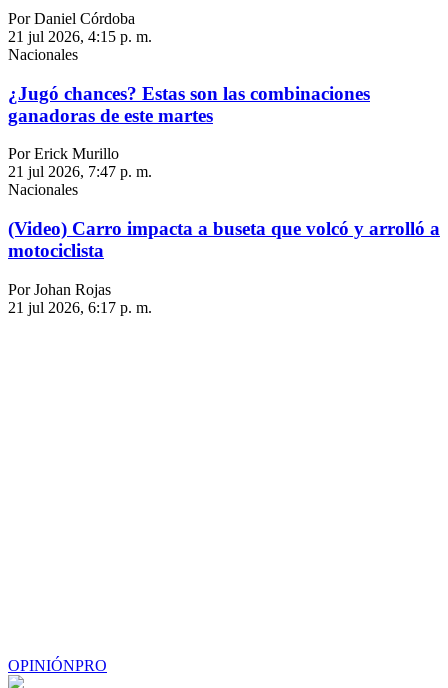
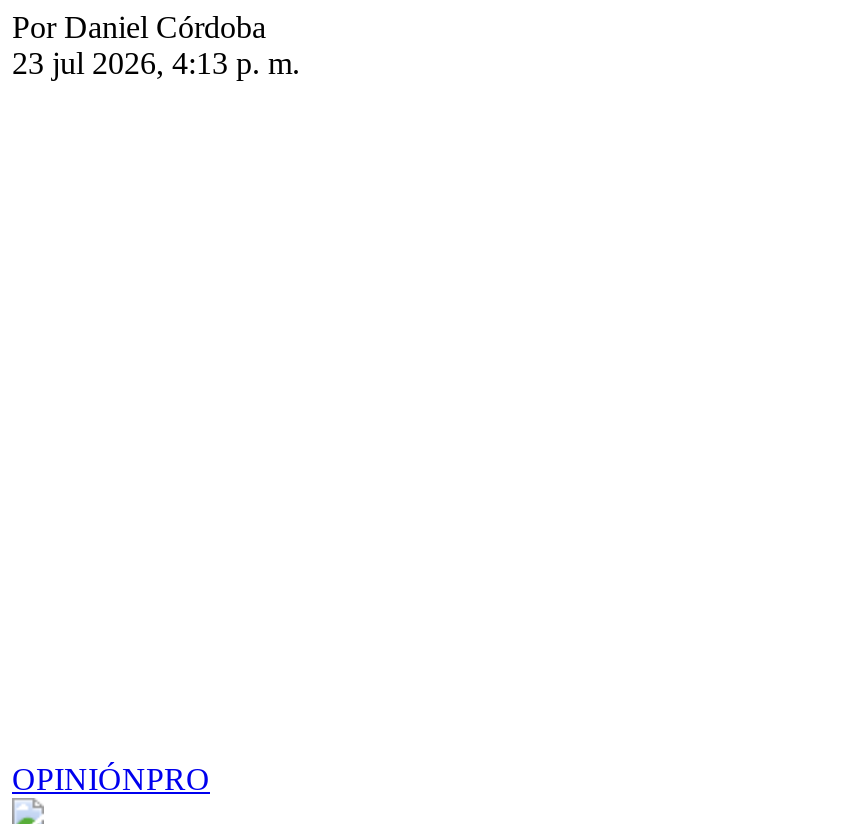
[8,28,440,316] 21 jul 2026, 4:15 p. m. | Nacionales | ¿Jugó chances? Estas son las combinaciones | ganadoras de este martes | Por Erick Murillo | 21 jul 2026, 7:47 p. m. | Nacionales | (Video) Carro impacta a buseta que volcó y arrolló a | motociclista | Por Johan Rojas | 21 jul 2026, 6:17 p. m. -> [12,46,300,80] 23 jul 2026, 4:13 p. m.

